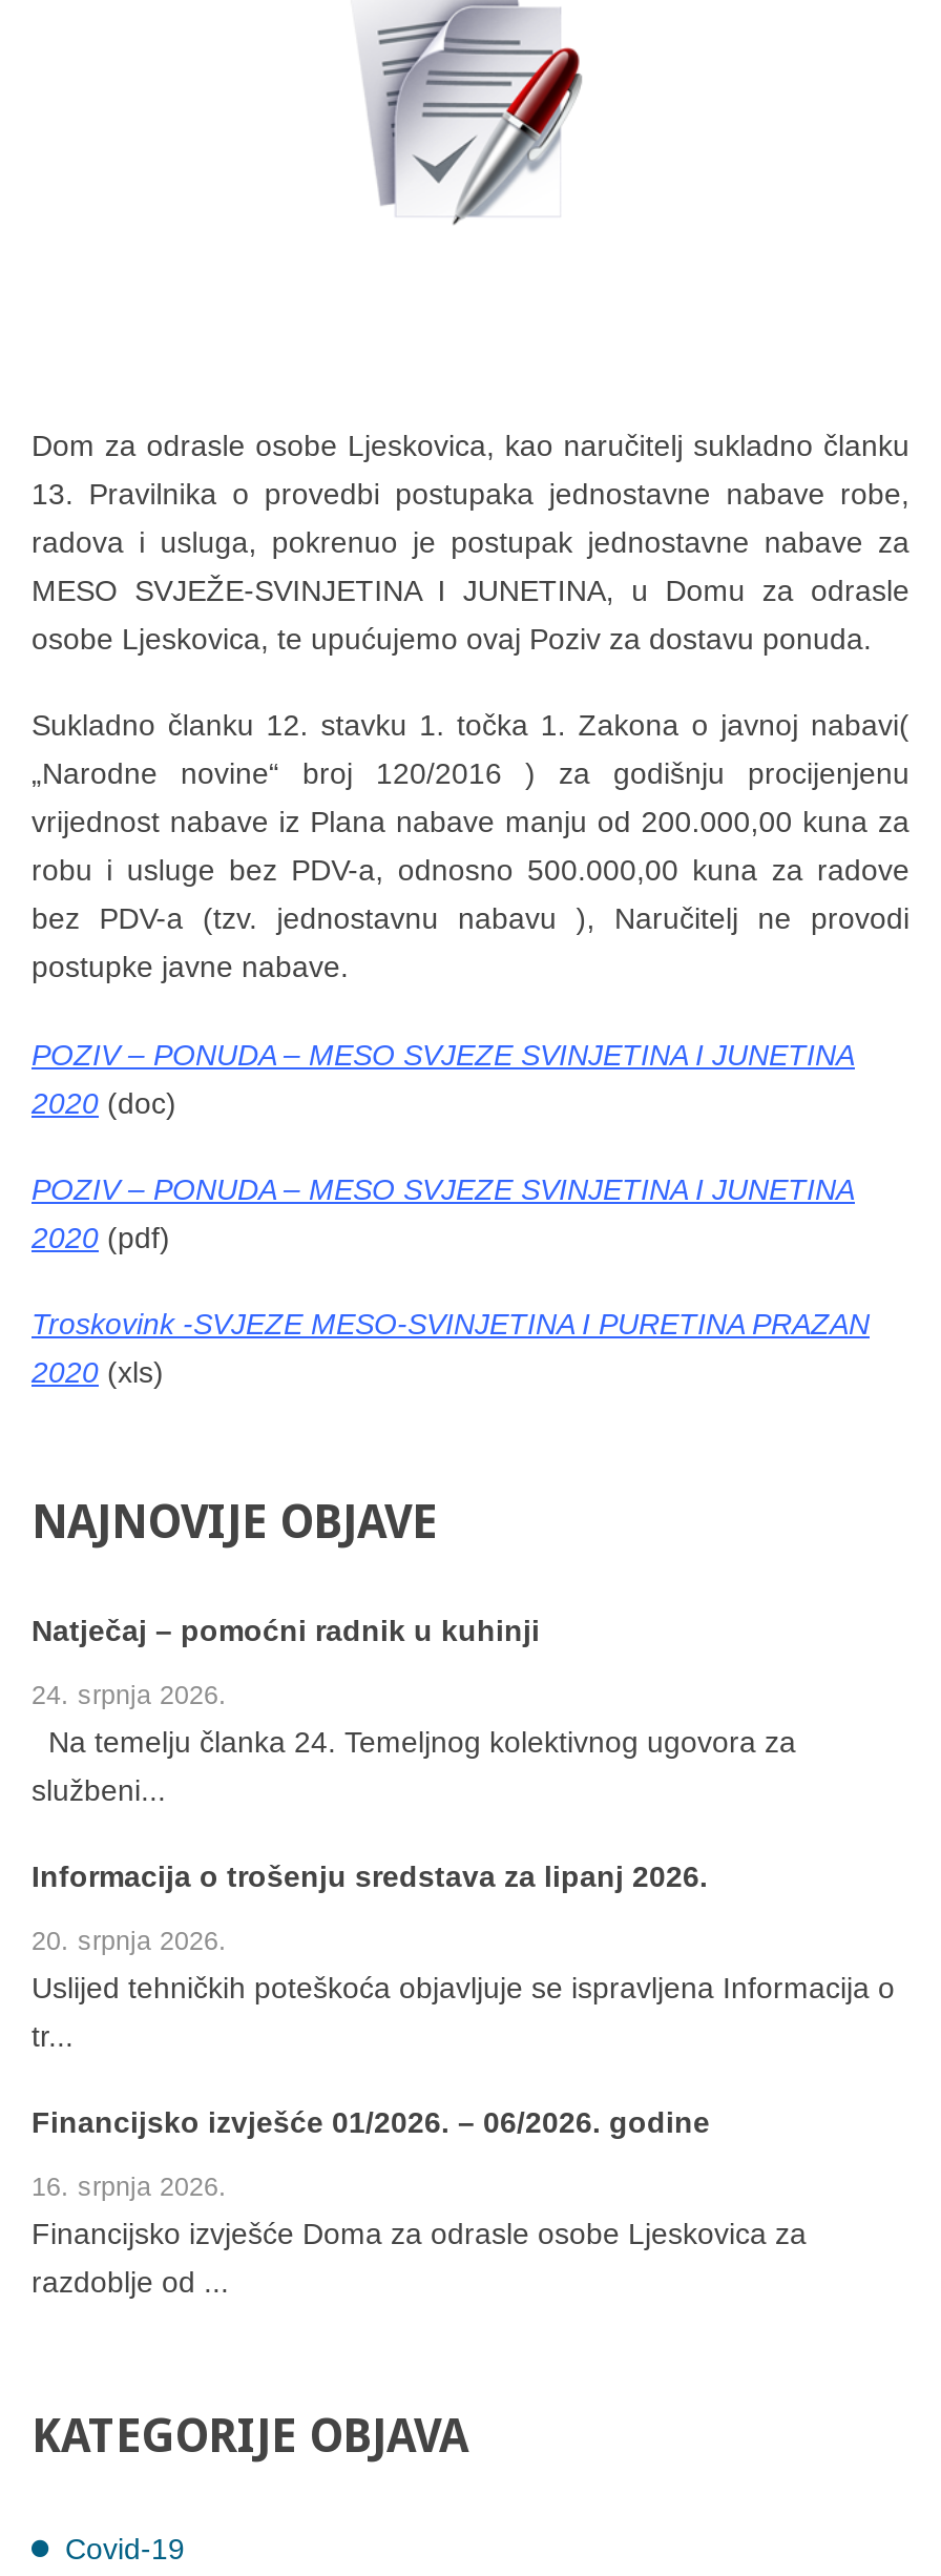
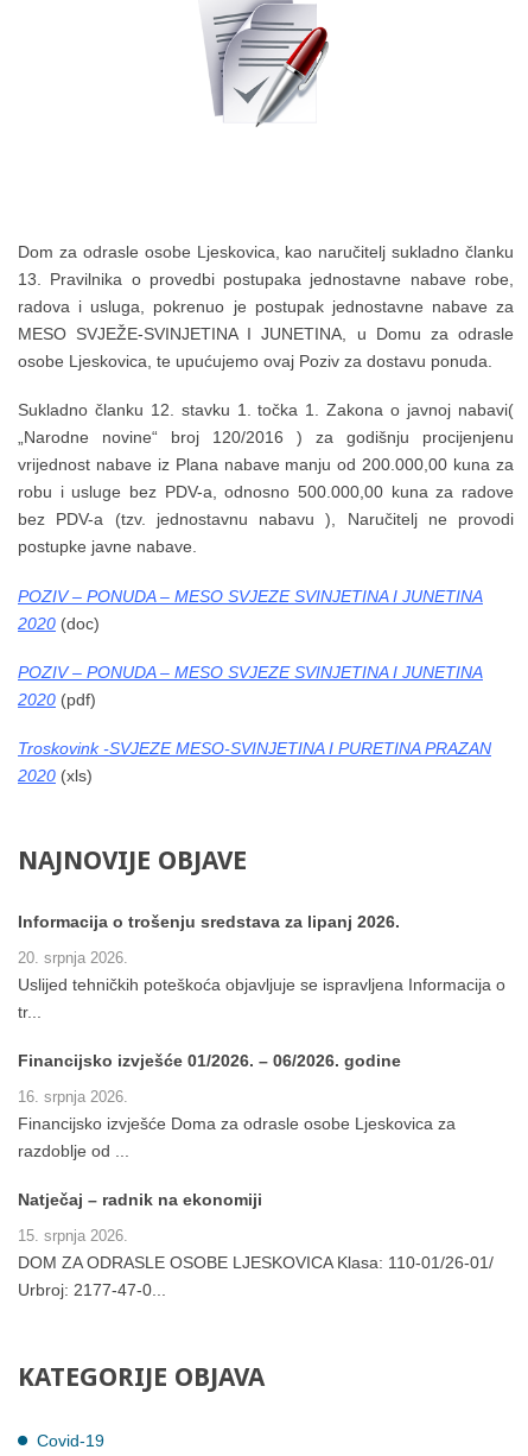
[32,1614,796,1807] Natječaj – pomoćni radnik u kuhinji | 24. srpnja 2026. | Na temelju članka 24. Temeljnog kolektivnog ugovora za | službeni... -> none
moved [32,1860,895,2299] -> [18,912,505,1160]: Informacija o trošenju sredstava za lipanj 2026. | 20. srpnja 2026. | Uslijed tehničkih poteškoća objavljuje se ispravljena Informacija o | tr... | Financijsko izvješće 01/2026. – 06/2026. godine | 16. srpnja 2026. | Financijsko izvješće Doma za odrasle osobe Ljeskovica za | razdoblje od ...
none -> [18,1190,494,1299] Natječaj – radnik na ekonomiji | 15. srpnja 2026. | DOM ZA ODRASLE OSOBE LJESKOVICA Klasa: 110-01/26-01/ | Urbroj: 2177-47-0...

